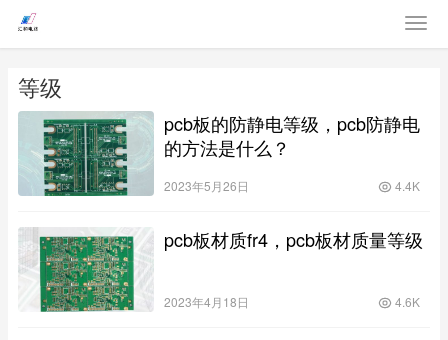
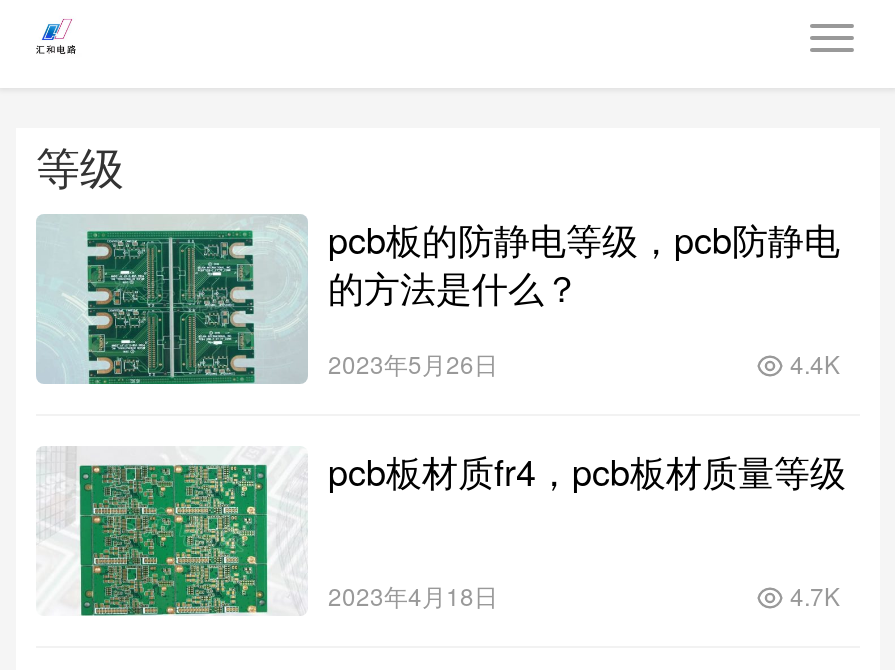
[392,293,420,310] 4.6K -> [784,578,840,612] 4.7K

